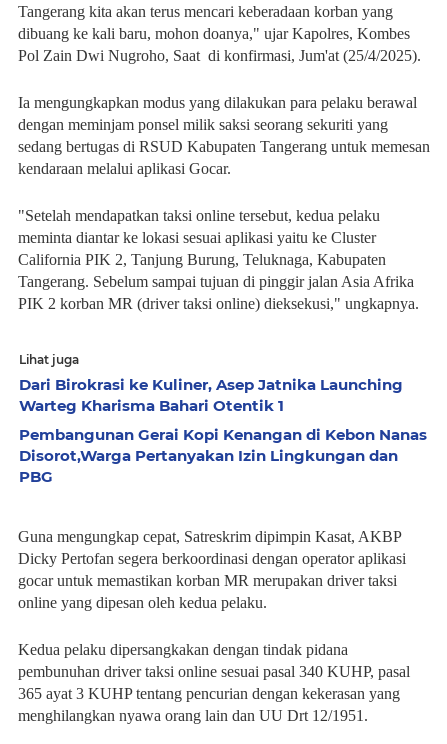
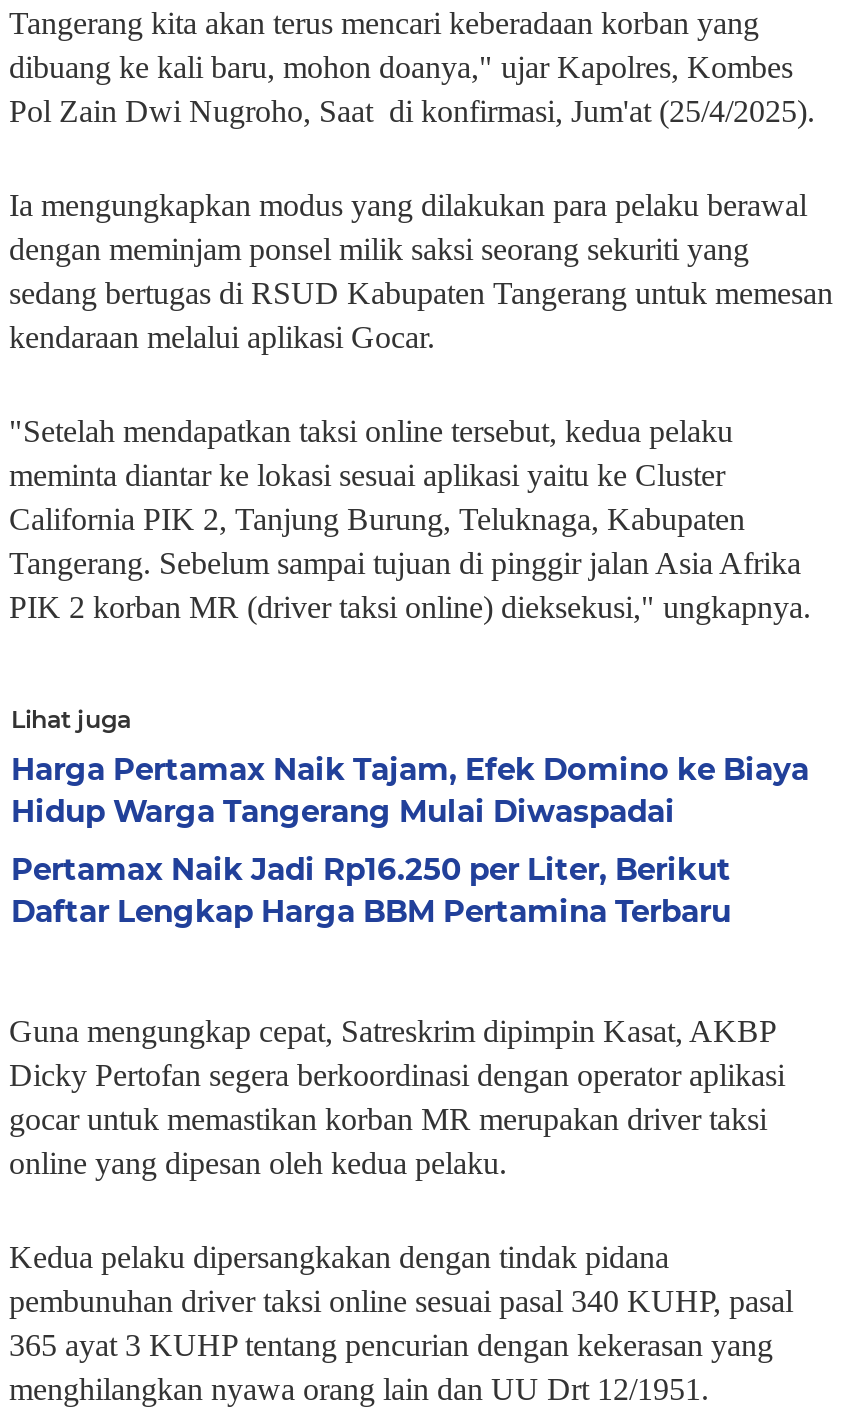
[19,375,403,415] Dari Birokrasi ke Kuliner, Asep Jatnika Launching | Warteg Kharisma Bahari Otentik 1 -> [11,750,809,830] Harga Pertamax Naik Tajam, Efek Domino ke Biaya | Hidup Warga Tangerang Mulai Diwaspadai
[19,425,427,486] Pembangunan Gerai Kopi Kenangan di Kebon Nanas | Disorot,Warga Pertanyakan Izin Lingkungan dan | PBG -> [11,850,731,930] Pertamax Naik Jadi Rp16.250 per Liter, Berikut | Daftar Lengkap Harga BBM Pertamina Terbaru

